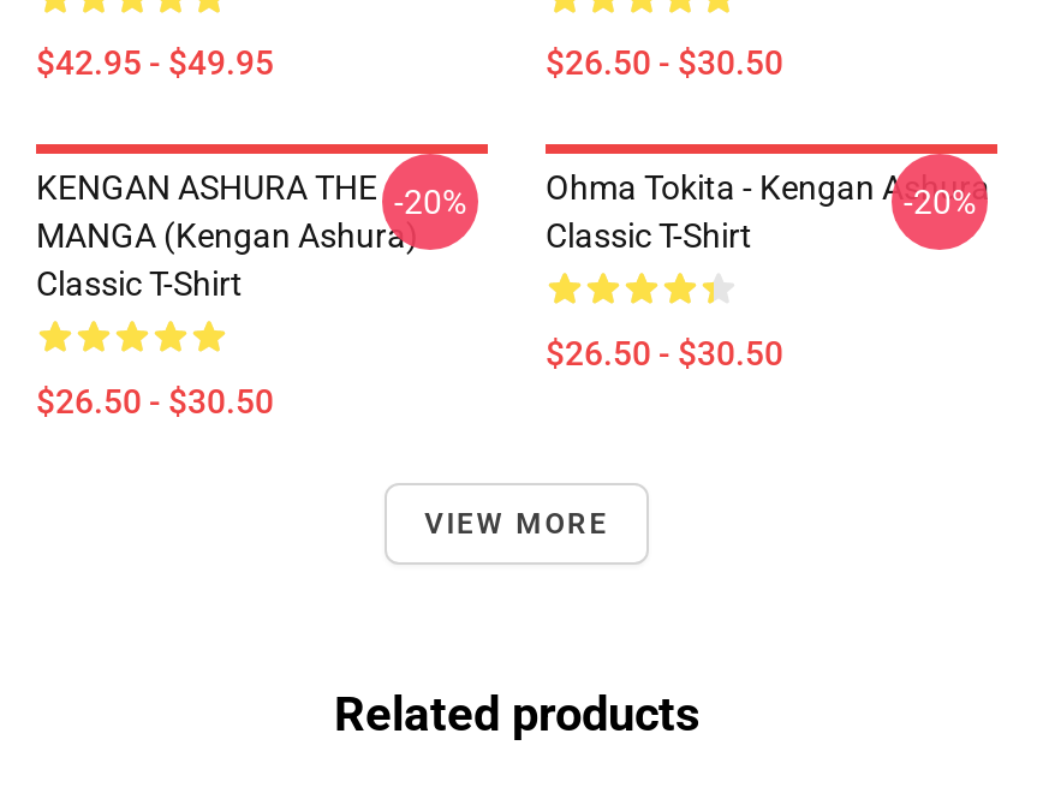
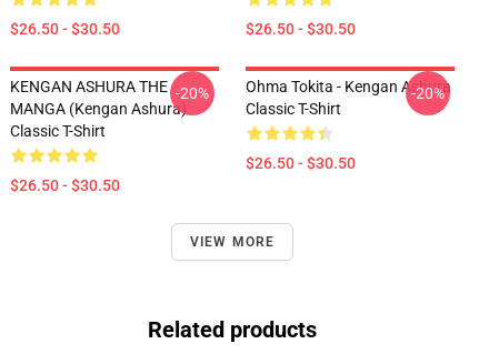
[36,43,274,82] $42.95 - $49.95 -> [10,20,120,38] $26.50 - $30.50

